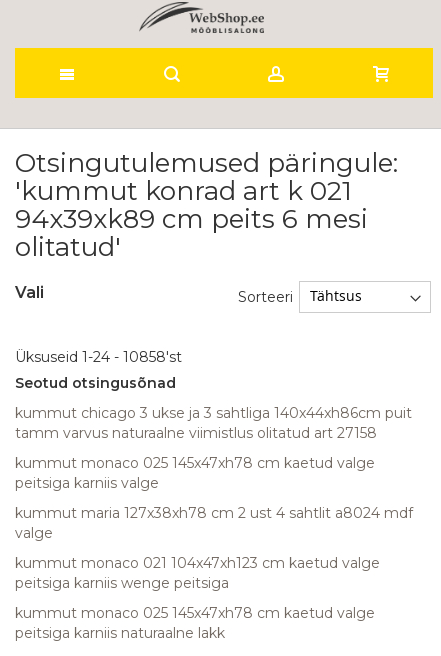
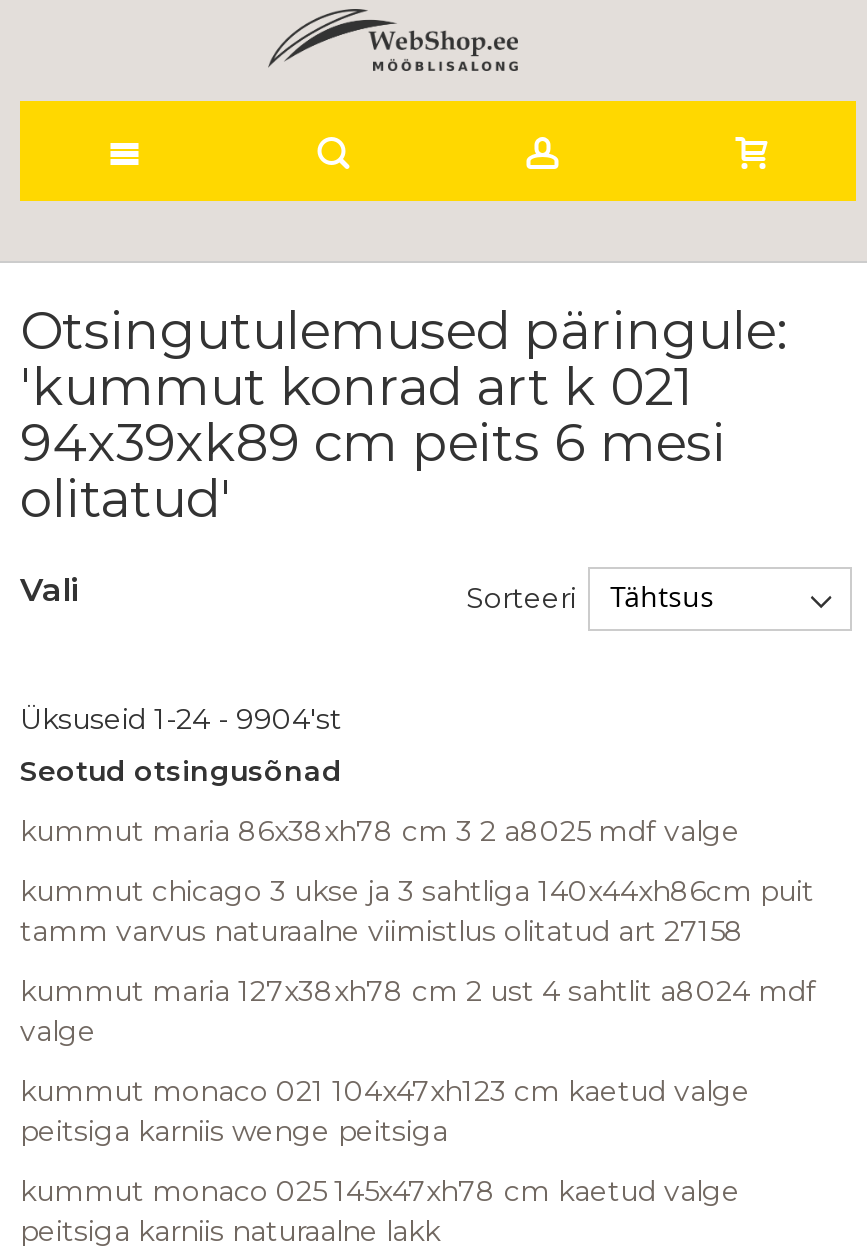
[15,348,182,366] Üksuseid 1 -24 - 10858'st -> [20,700,342,736] Üksuseid 1 -24 - 9904'st
none -> [20,812,740,848] kummut maria 86x38xh78 cm 3 2 a8025 mdf valge
moved [15,404,412,442] -> [20,872,814,948]: kummut chicago 3 ukse ja 3 sahtliga 140x44xh86cm puit | tamm varvus naturaalne viimistlus olitatud art 27158
[15,454,375,492] kummut monaco 025 145x47xh78 cm kaetud valge | peitsiga karniis valge -> none

